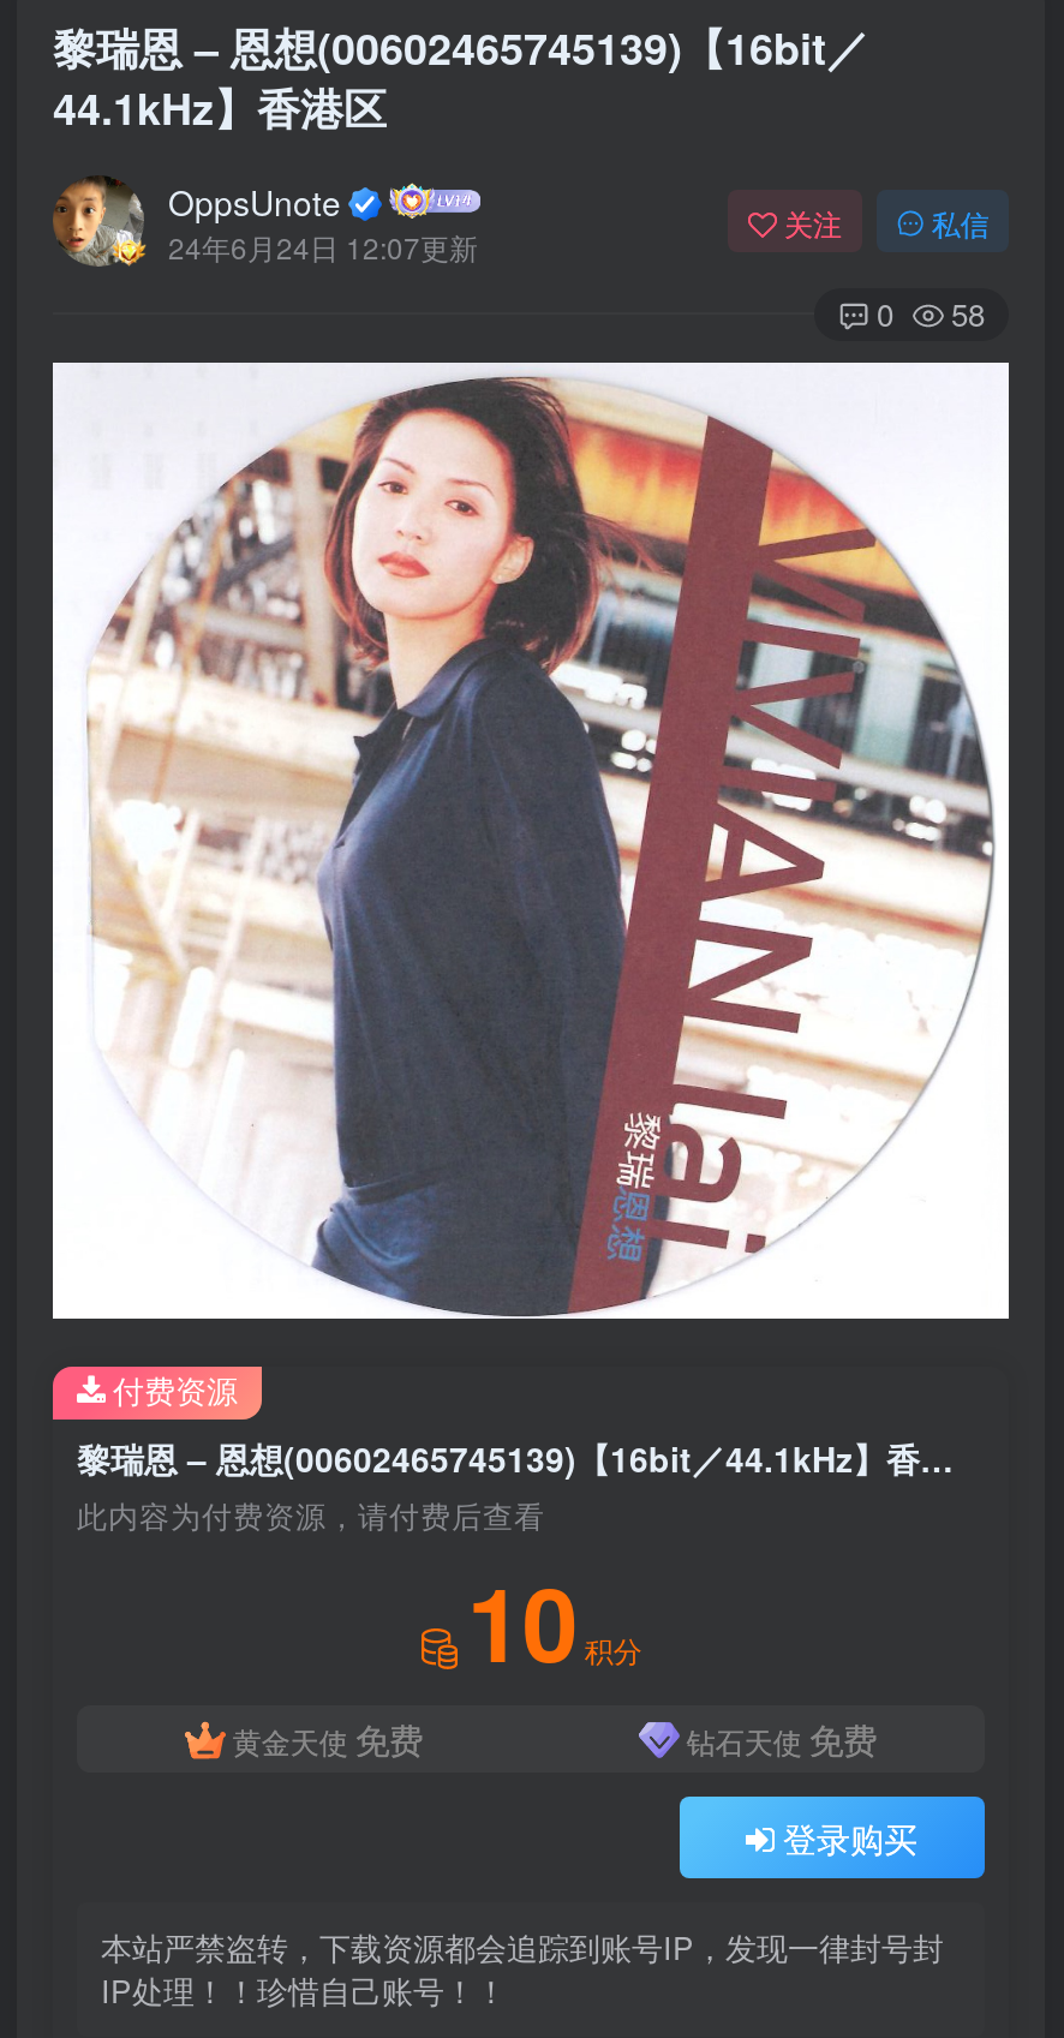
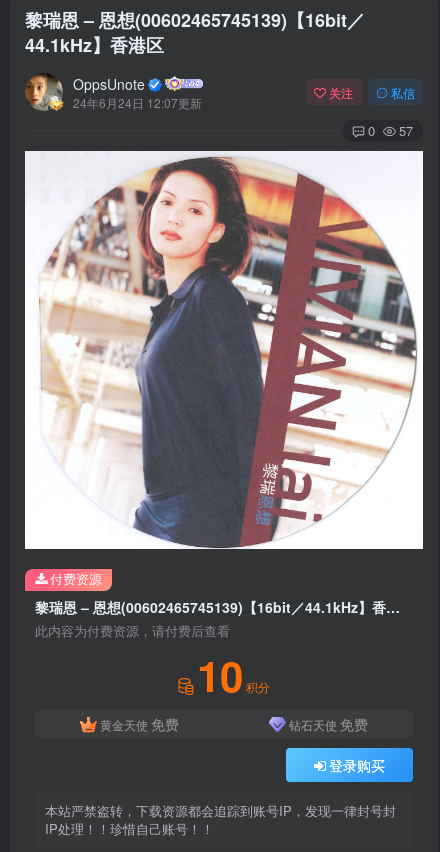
[877,291,985,336] 0 58 -> [368,121,413,140] 0 57

